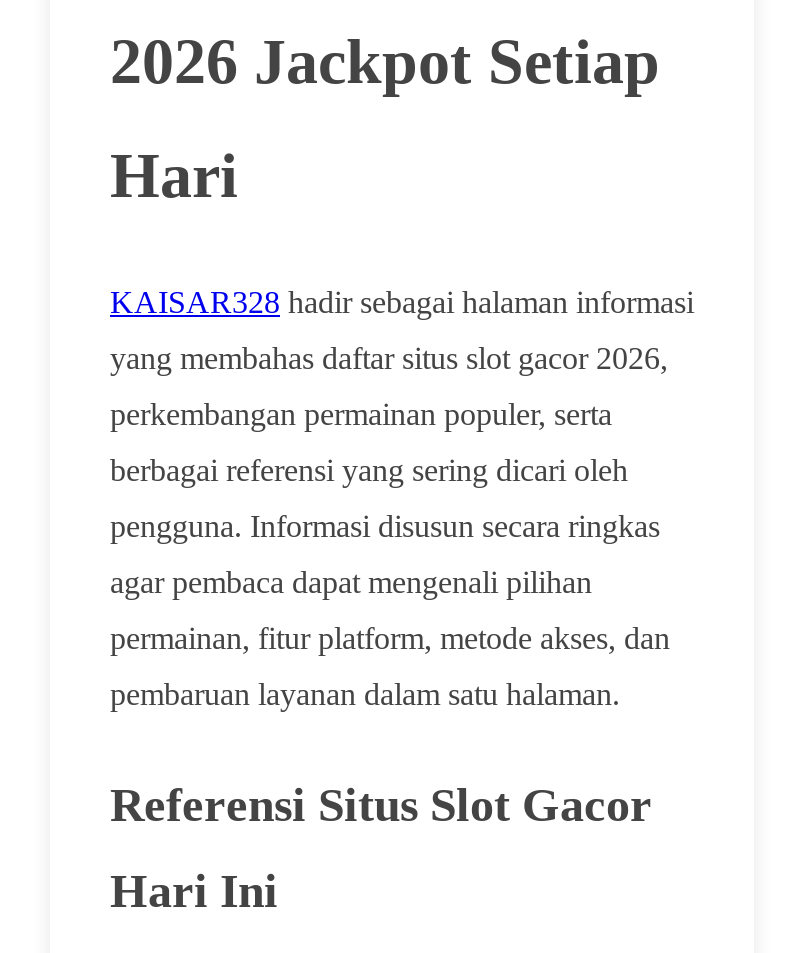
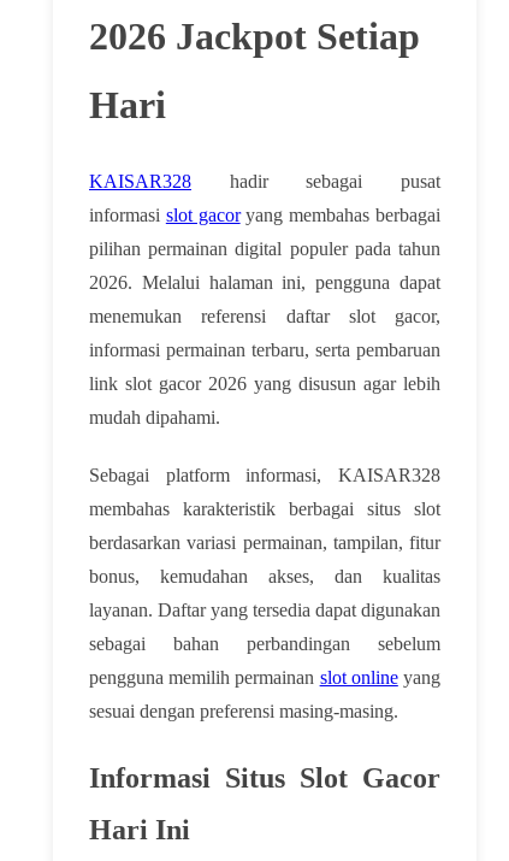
[110,285,694,831] KAISAR328 hadir sebagai halaman informasi | yang membahas daftar situs slot gacor 2026, | perkembangan permainan populer, serta | berbagai referensi yang sering dicari oleh | pengguna. Informasi disusun secara ringkas | agar pembaca dapat mengenali pilihan | permainan, fitur platform, metode akses, dan | pembaruan layanan dalam satu halaman. | Referensi Situs Slot Gacor -> [89,171,440,794] KAISAR328 hadir sebagai pusat | informasi slot gacor yang membahas berbagai | pilihan permainan digital populer pada tahun | 2026. Melalui halaman ini, pengguna dapat | menemukan referensi daftar slot gacor, | informasi permainan terbaru, serta pembaruan | link slot gacor 2026 yang disusun agar lebih | mudah dipahami. | Sebagai platform informasi, KAISAR328 | membahas karakteristik berbagai situs slot | berdasarkan variasi permainan, tampilan, fitur | bonus, kemudahan akses, dan kualitas | layanan. Daftar yang tersedia dapat digunakan | sebagai bahan perbandingan sebelum | pengguna memilih permainan slot online yang | sesuai dengan preferensi masing-masing. | Informasi Situs Slot Gacor

